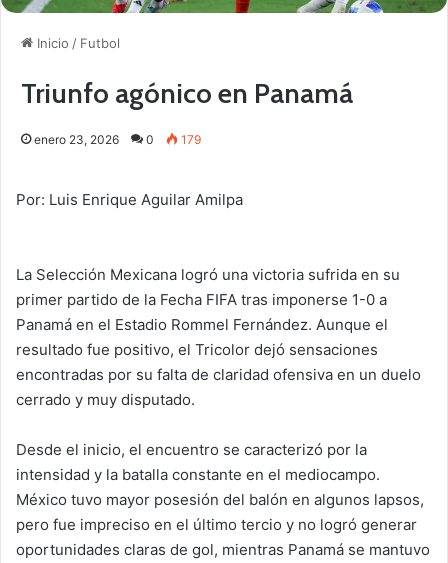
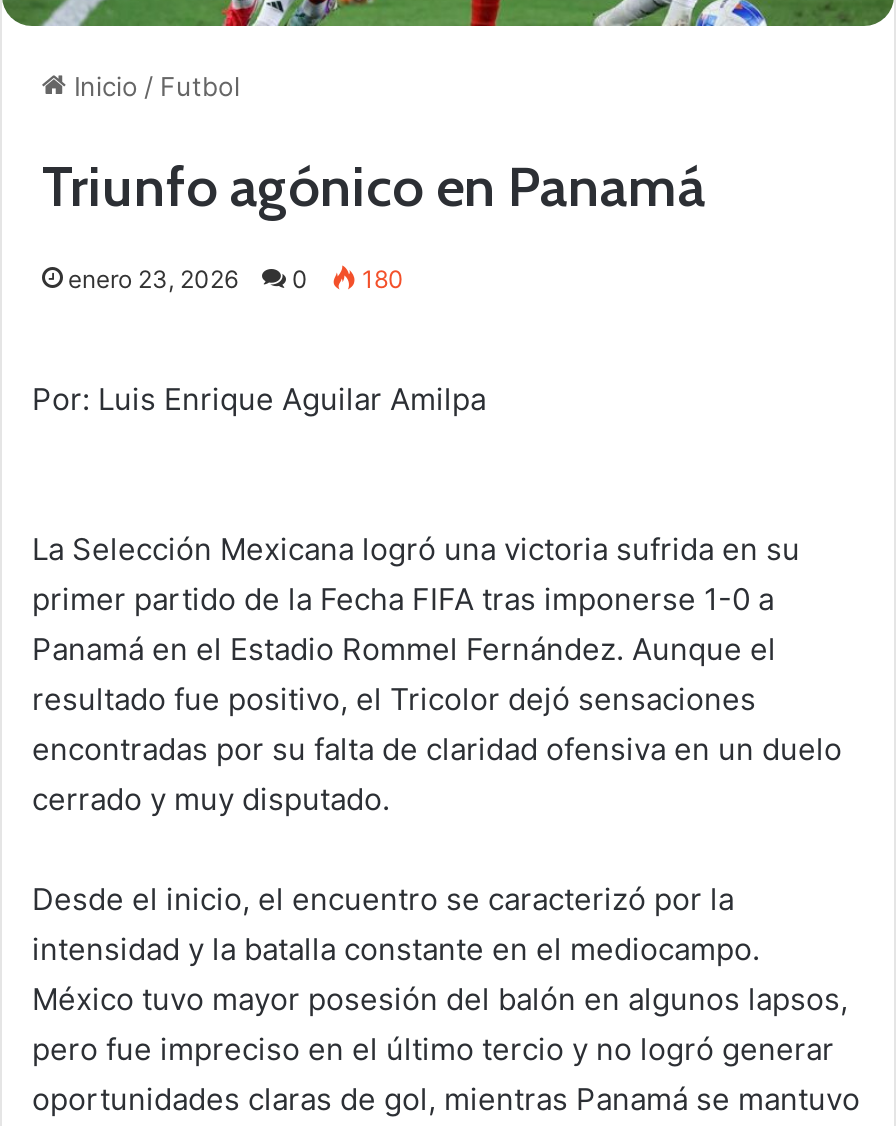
[34,132,201,147] enero 23, 2026 0 179 -> [68,265,404,295] enero 23, 2026 0 180

